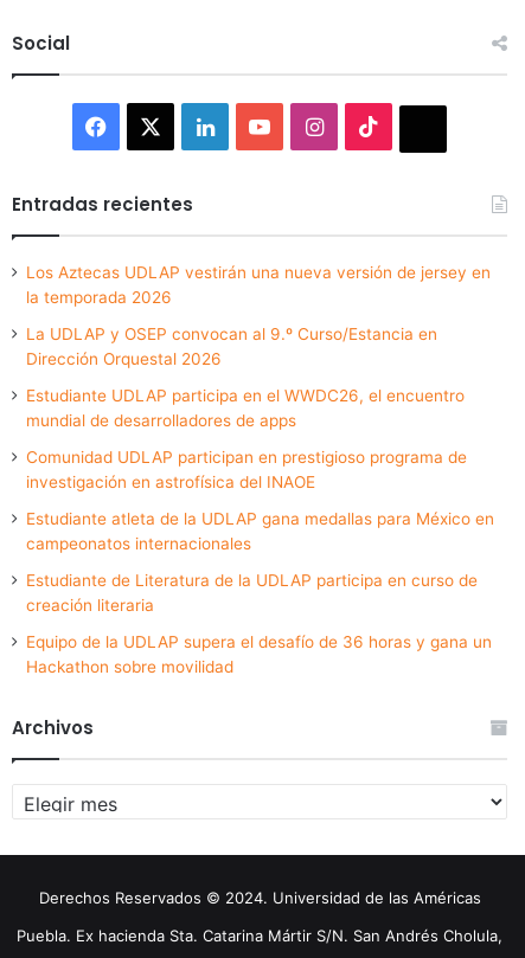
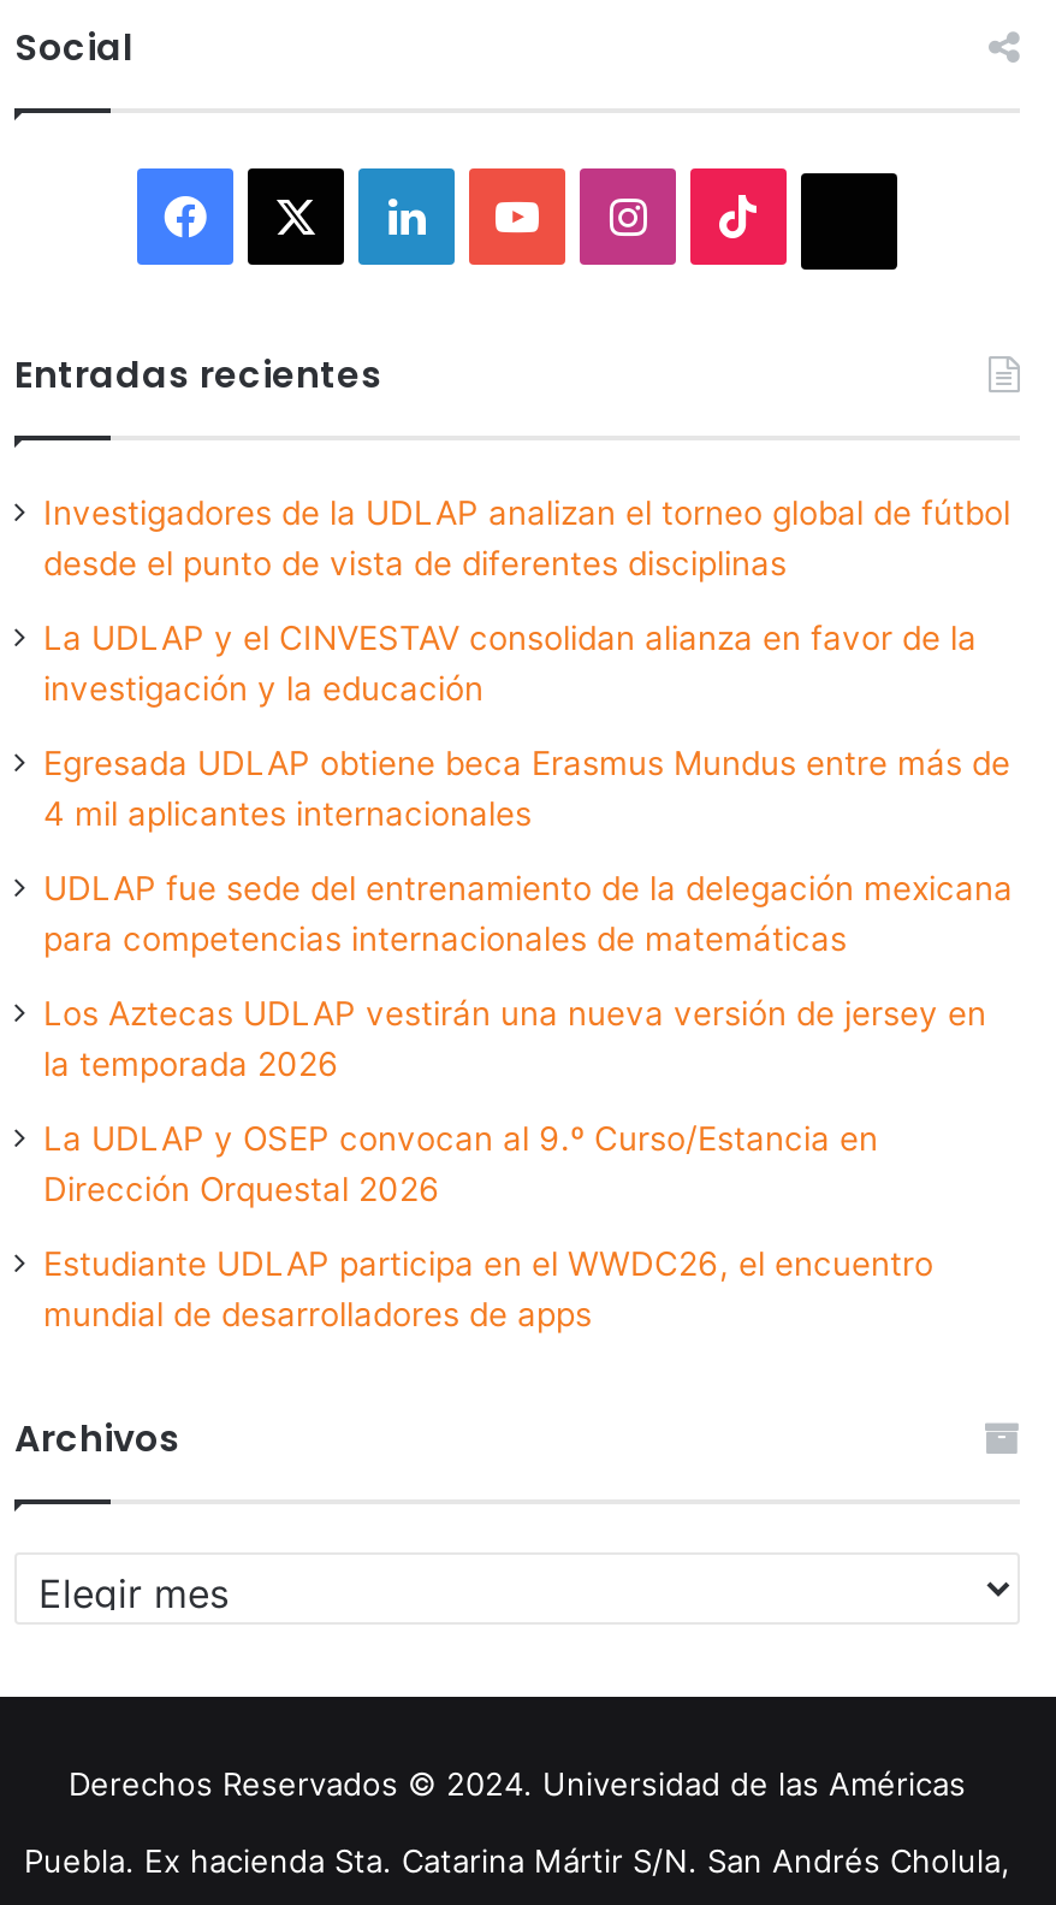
none -> [43,493,1013,957] Investigadores de la UDLAP analizan el torneo global de fútbol | desde el punto de vista de diferentes disciplinas | La UDLAP y el CINVESTAV consolidan alianza en favor de la | investigación y la educación | Egresada UDLAP obtiene beca Erasmus Mundus entre más de | 4 mil aplicantes internacionales | UDLAP fue sede del entrenamiento de la delegación mexicana | para competencias internacionales de matemáticas
moved [26,263,491,430] -> [43,993,986,1333]: Los Aztecas UDLAP vestirán una nueva versión de jersey en | la temporada 2026 | La UDLAP y OSEP convocan al 9.º Curso/Estancia en | Dirección Orquestal 2026 | Estudiante UDLAP participa en el WWDC26, el encuentro | mundial de desarrolladores de apps
[26,447,494,676] Comunidad UDLAP participan en prestigioso programa de | investigación en astrofísica del INAOE | Estudiante atleta de la UDLAP gana medallas para México en | campeonatos internacionales | Estudiante de Literatura de la UDLAP participa en curso de | creación literaria | Equipo de la UDLAP supera el desafío de 36 horas y gana un | Hackathon sobre movilidad -> none

